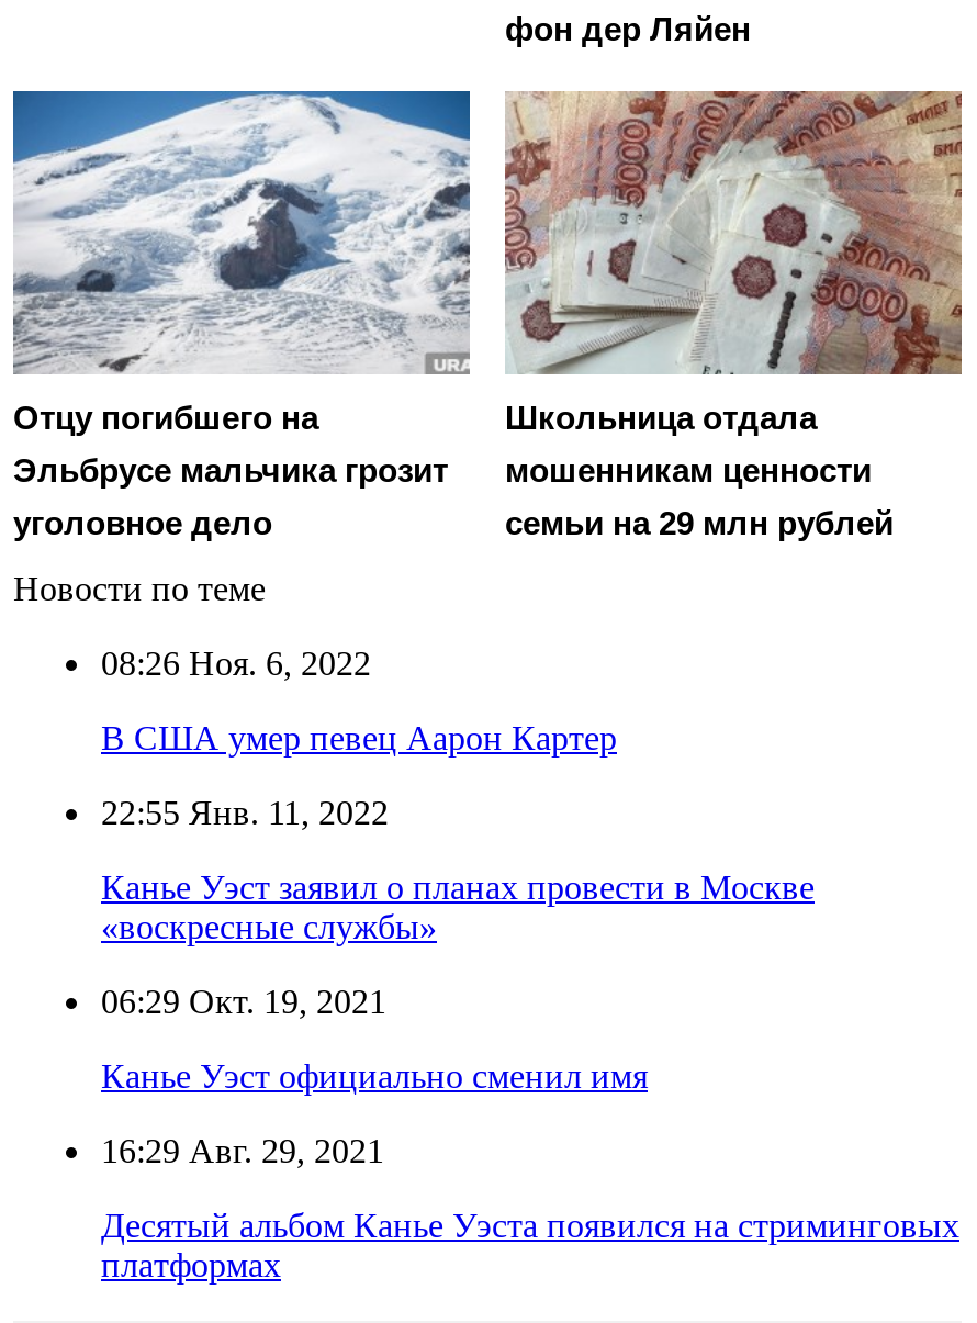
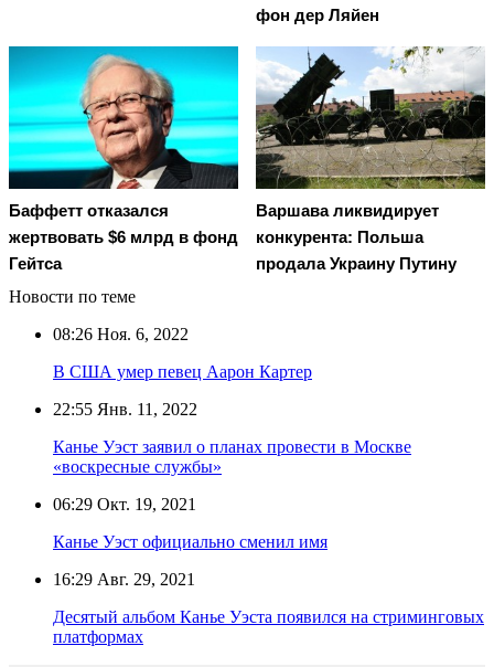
[11,89,472,540] [image] | Отцу погибшего на | Эльбрусе мальчика грозит | уголовное дело -> [8,46,239,272] [image] | Баффетт отказался | жертвовать $6 млрд в фонд | Гейтса
[503,89,964,540] [image] | Школьница отдала | мошенникам ценности | семьи на 29 млн рублей -> [255,46,486,272] [image] | Варшава ликвидирует | конкурента: Польша | продала Украину Путину

